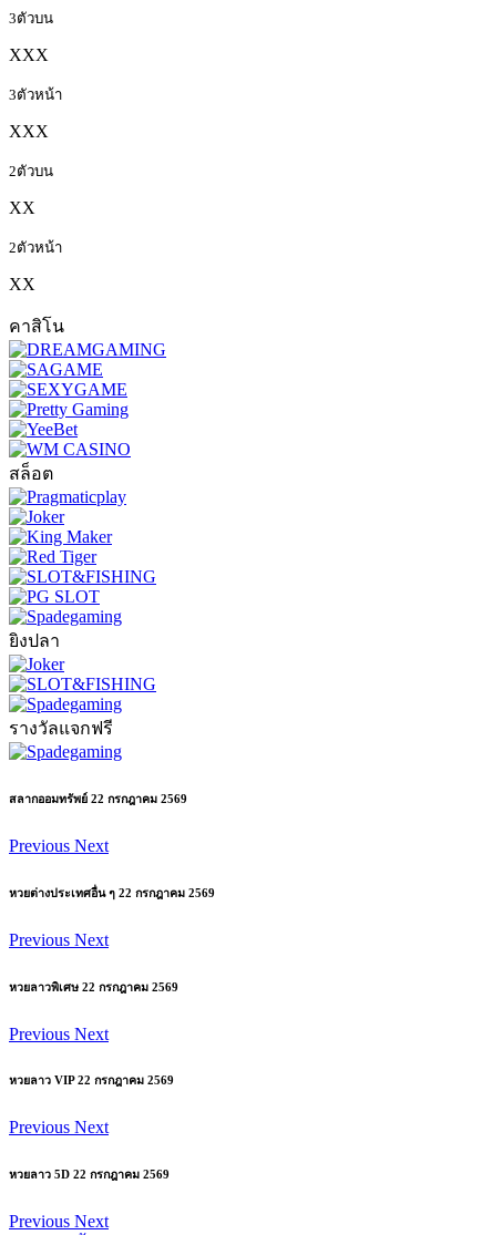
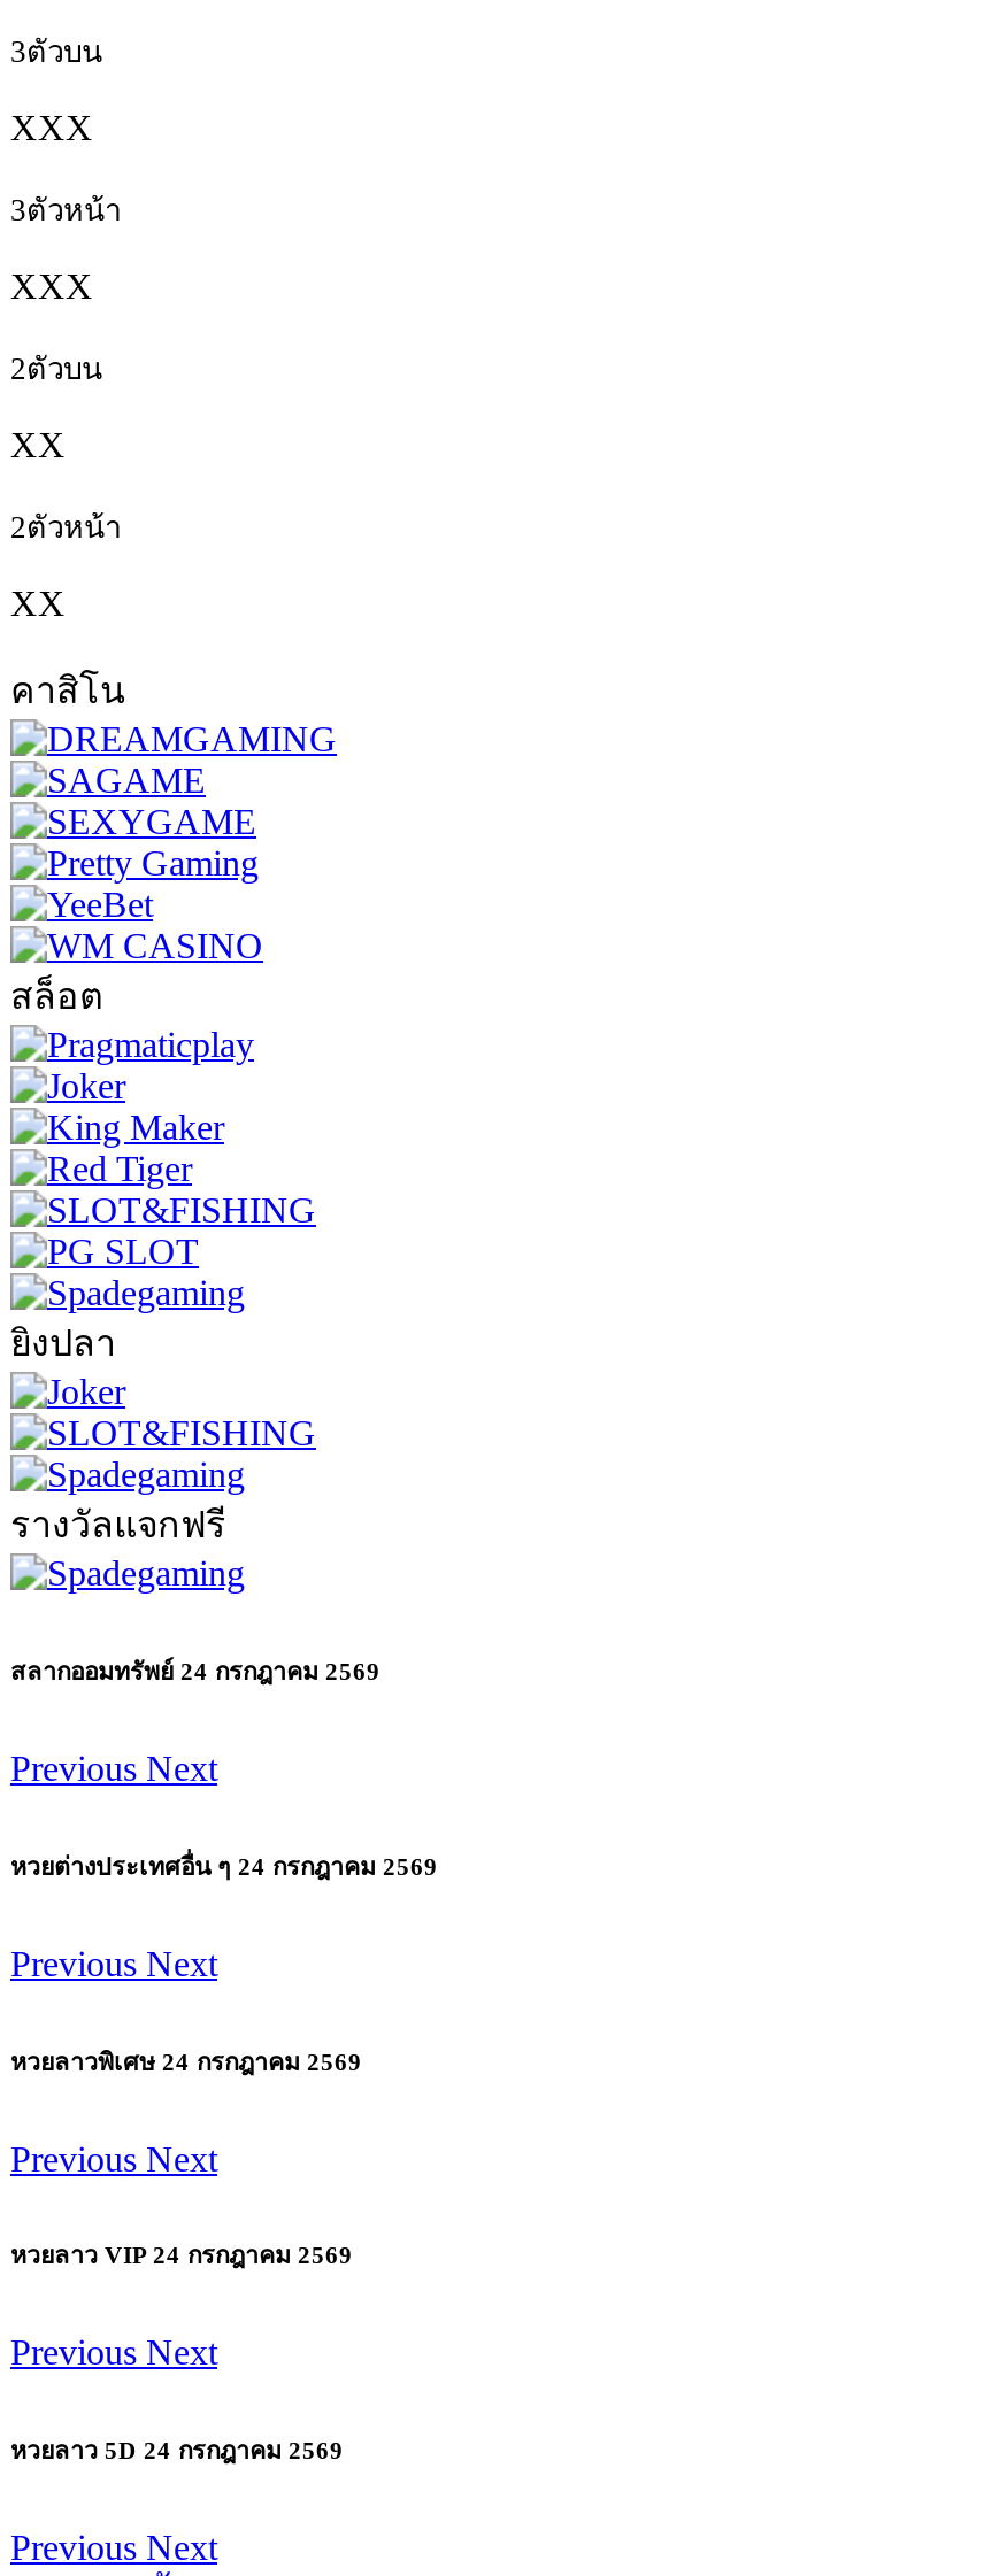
[9,792,187,805] สลากออมทรัพย์22 กรกฎาคม 2569 -> [10,1656,380,1684] สลากออมทรัพย์24 กรกฎาคม 2569
[9,886,215,899] หวยต่างประเทศอื่น ๆ22 กรกฎาคม 2569 -> [10,1851,438,1879] หวยต่างประเทศอื่น ๆ24 กรกฎาคม 2569
[9,980,178,993] หวยลาวพิเศษ22 กรกฎาคม 2569 -> [10,2046,362,2074] หวยลาวพิเศษ24 กรกฎาคม 2569
[9,1074,174,1087] หวยลาว VIP 22 กรกฎาคม 2569 -> [10,2242,353,2269] หวยลาว VIP 24 กรกฎาคม 2569
[9,1168,170,1181] หวยลาว 5D 22 กรกฎาคม 2569 -> [10,2437,344,2464] หวยลาว 5D 24 กรกฎาคม 2569

